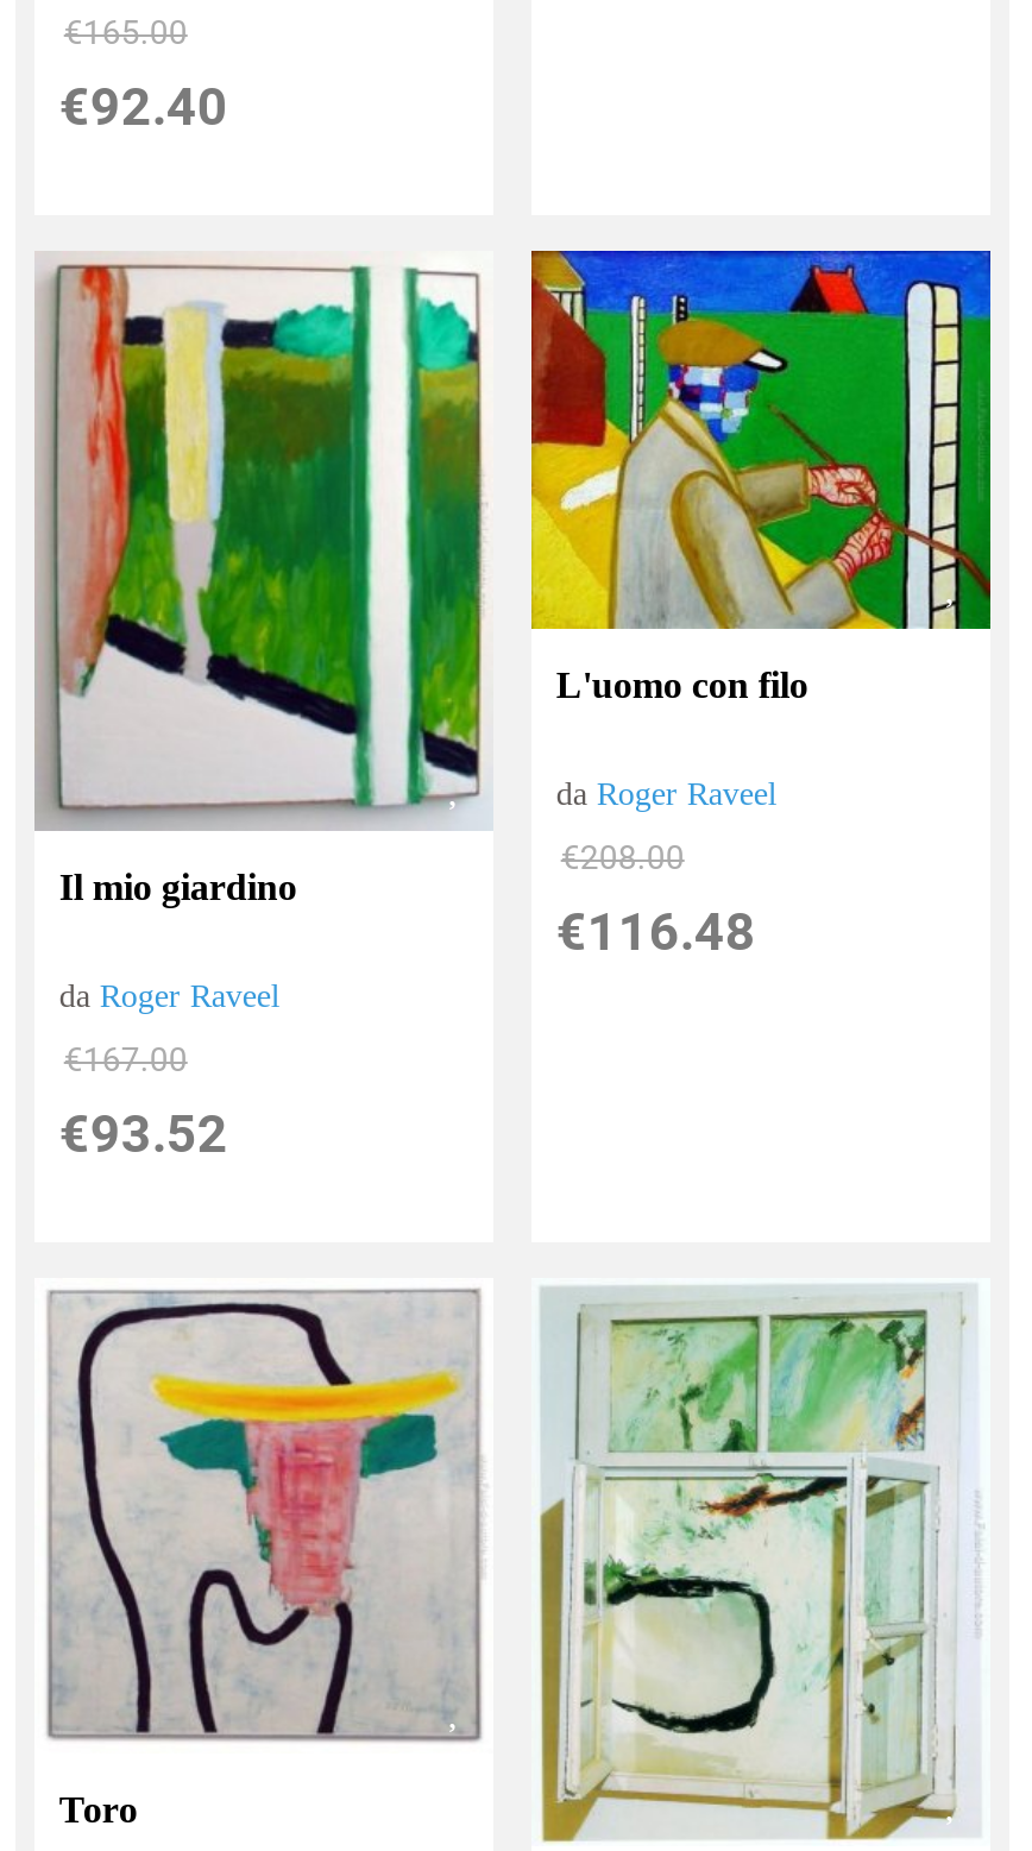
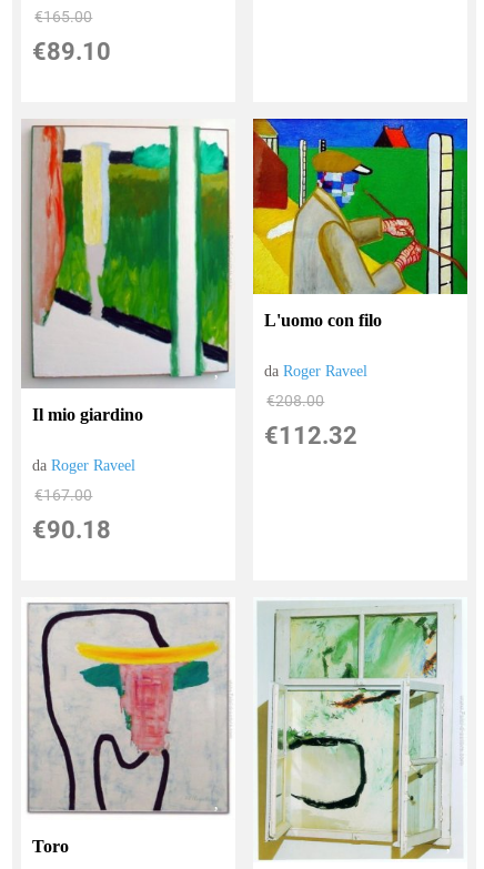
[59,78,228,137] €92.40 -> [33,37,111,65] €89.10
[556,901,756,961] €116.48 -> [265,422,358,450] €112.32
[59,1104,228,1163] €93.52 -> [33,516,111,544] €90.18

